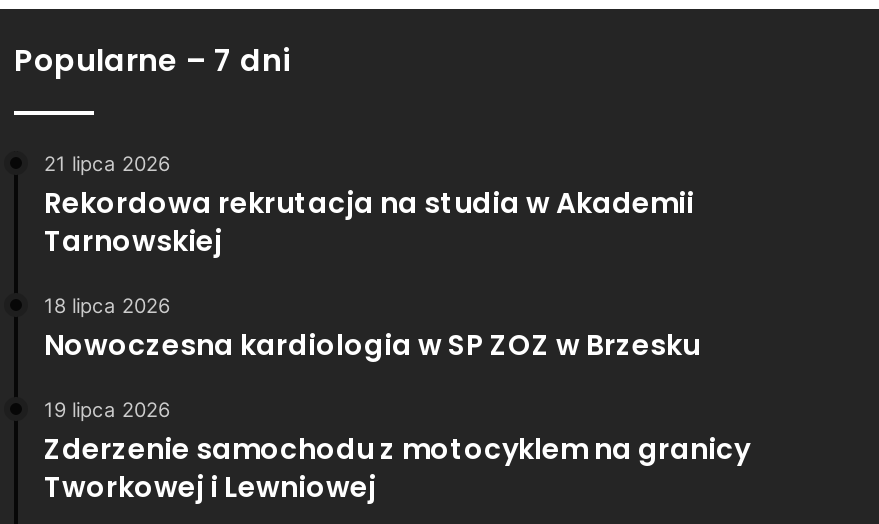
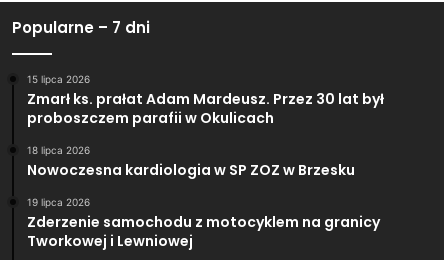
[44,151,694,261] 21 lipca 2026 | Rekordowa rekrutacja na studia w Akademii | Tarnowskiej -> [27,73,384,128] 15 lipca 2026 | Zmarł ks. prałat Adam Mardeusz. Przez 30 lat był | proboszczem parafii w Okulicach

